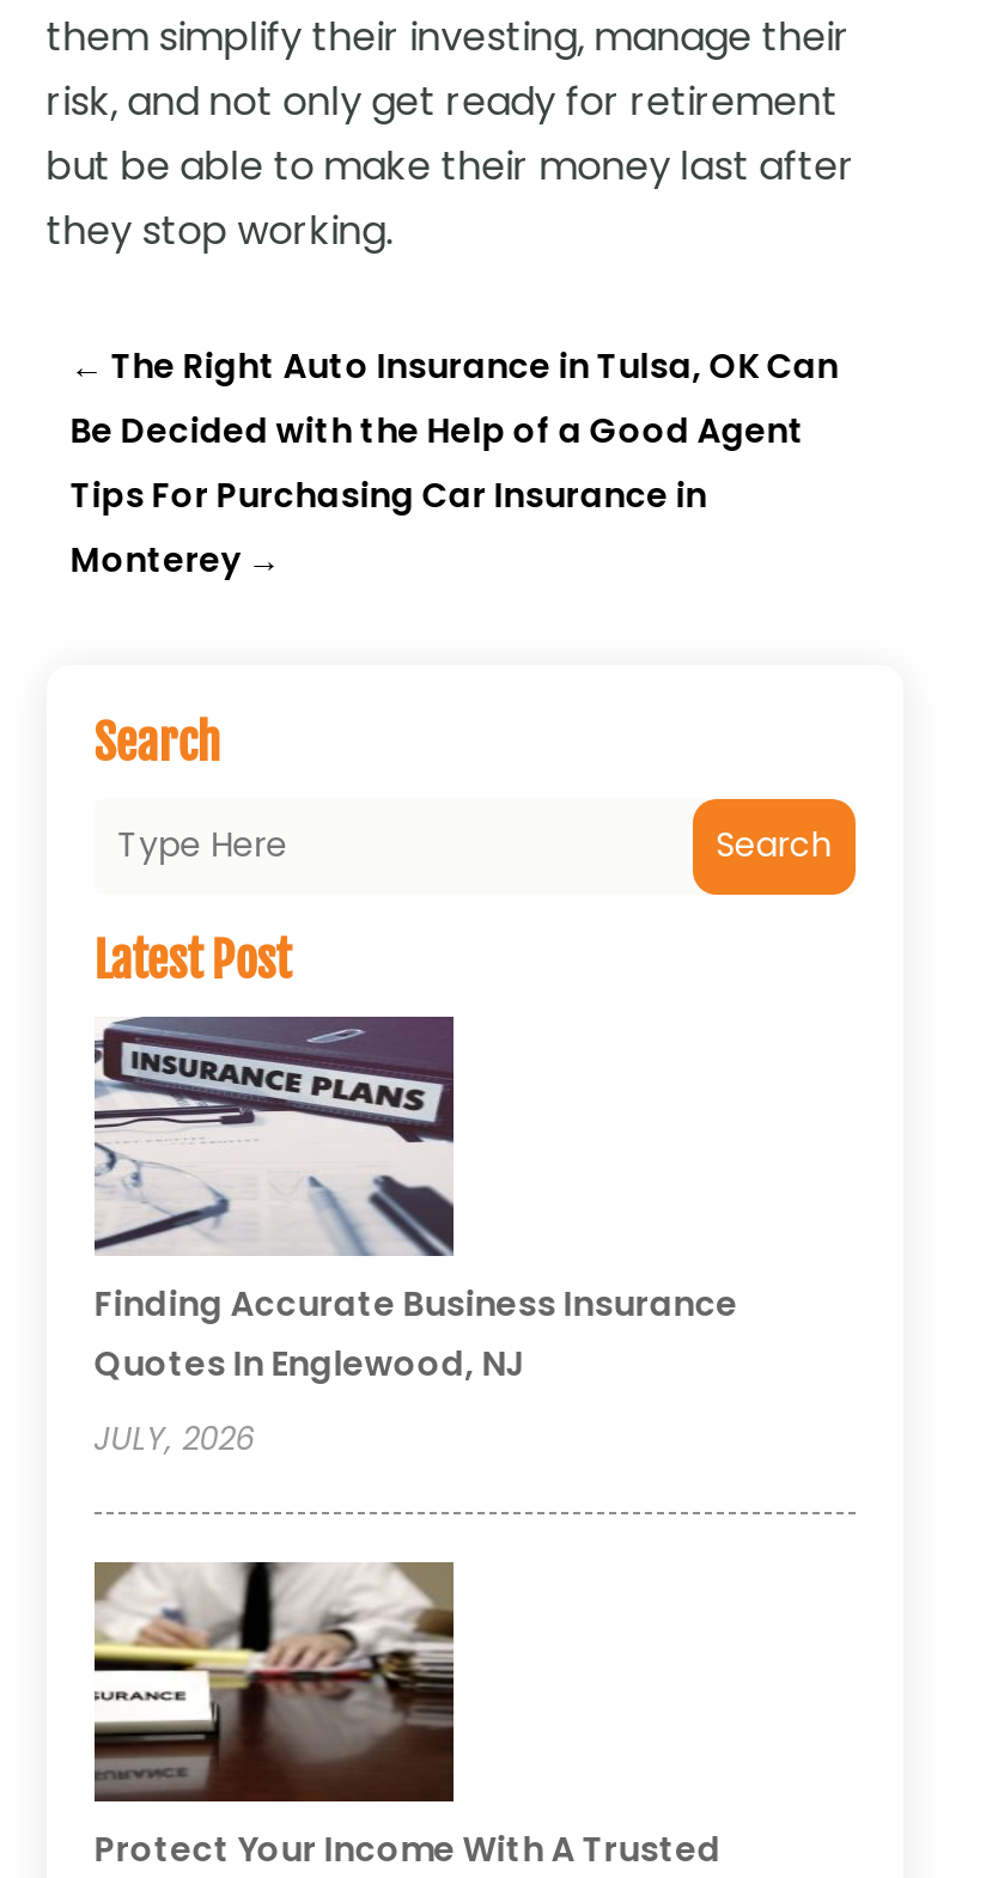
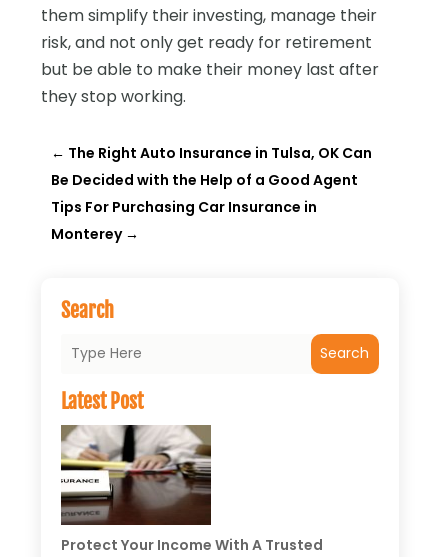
[92,1014,738,1461] [image] | Finding Accurate Business Insurance | Quotes In Englewood, NJ | JULY, 2026 -> none

